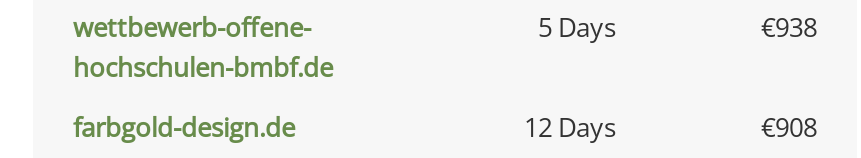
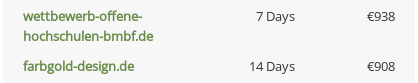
[538,9,616,45] 5 Days -> [255,7,294,25] 7 Days
[524,109,616,145] 12 Days -> [248,57,294,75] 14 Days

